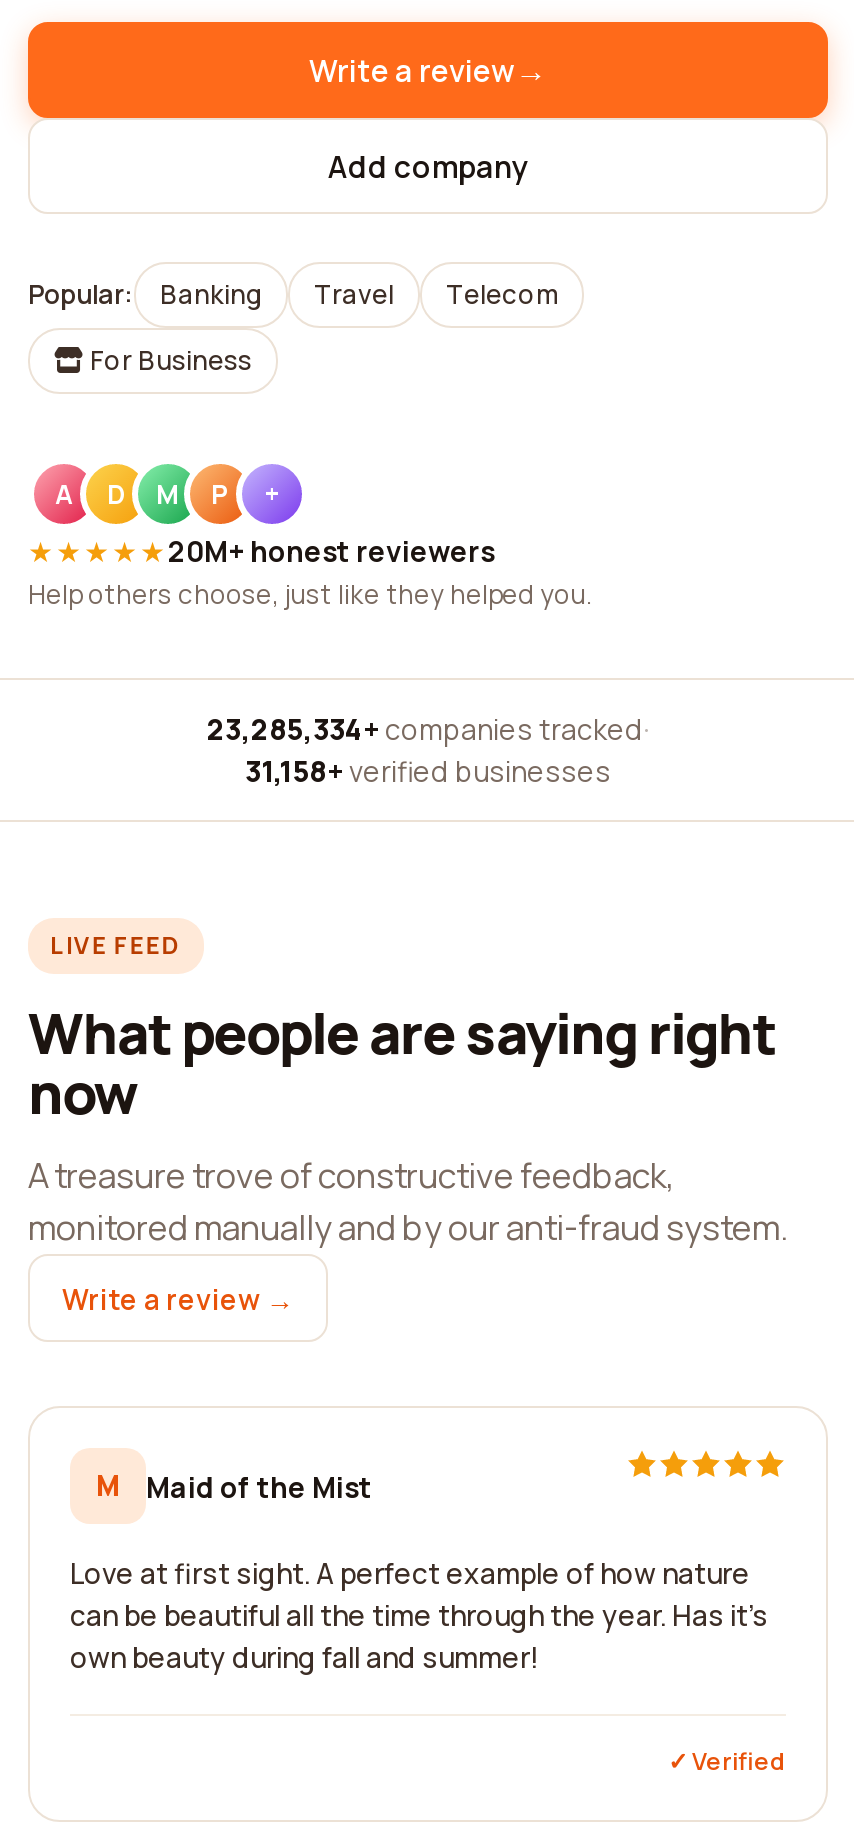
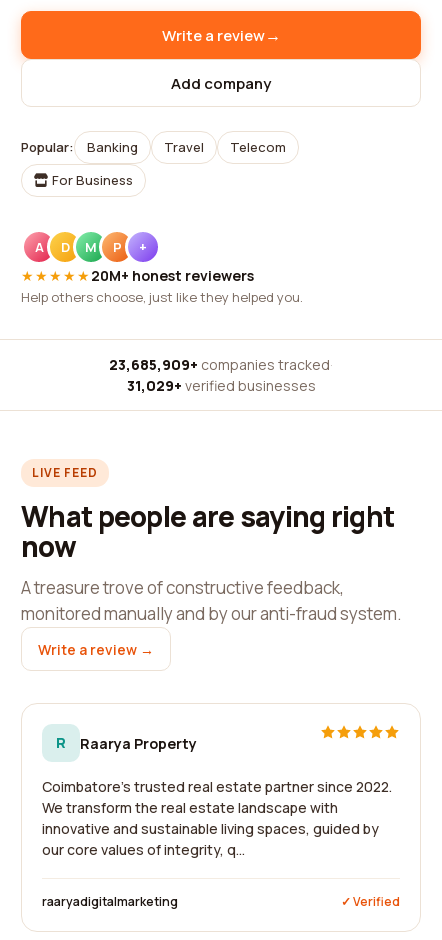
[207,710,649,748] 23,285,334+ companies tracked · -> [109,355,333,374] 23,685,909+ companies tracked ·
[245,752,611,790] 31,158+ verified businesses -> [126,376,315,395] 31,029+ verified businesses
[70,1466,768,1676] M | Maid of the Mist | Love at first sight. A perfect example of how nature | can be beautiful all the time through the year. Has it's | own beauty during fall and summer! -> [42,733,392,910] R | Raarya Property | Coimbatore's trusted real estate partner since 2022. | We transform the real estate landscape with | innovative and sustainable living spaces, guided by | our core values of integrity, q... | raaryadigitalmarketing

